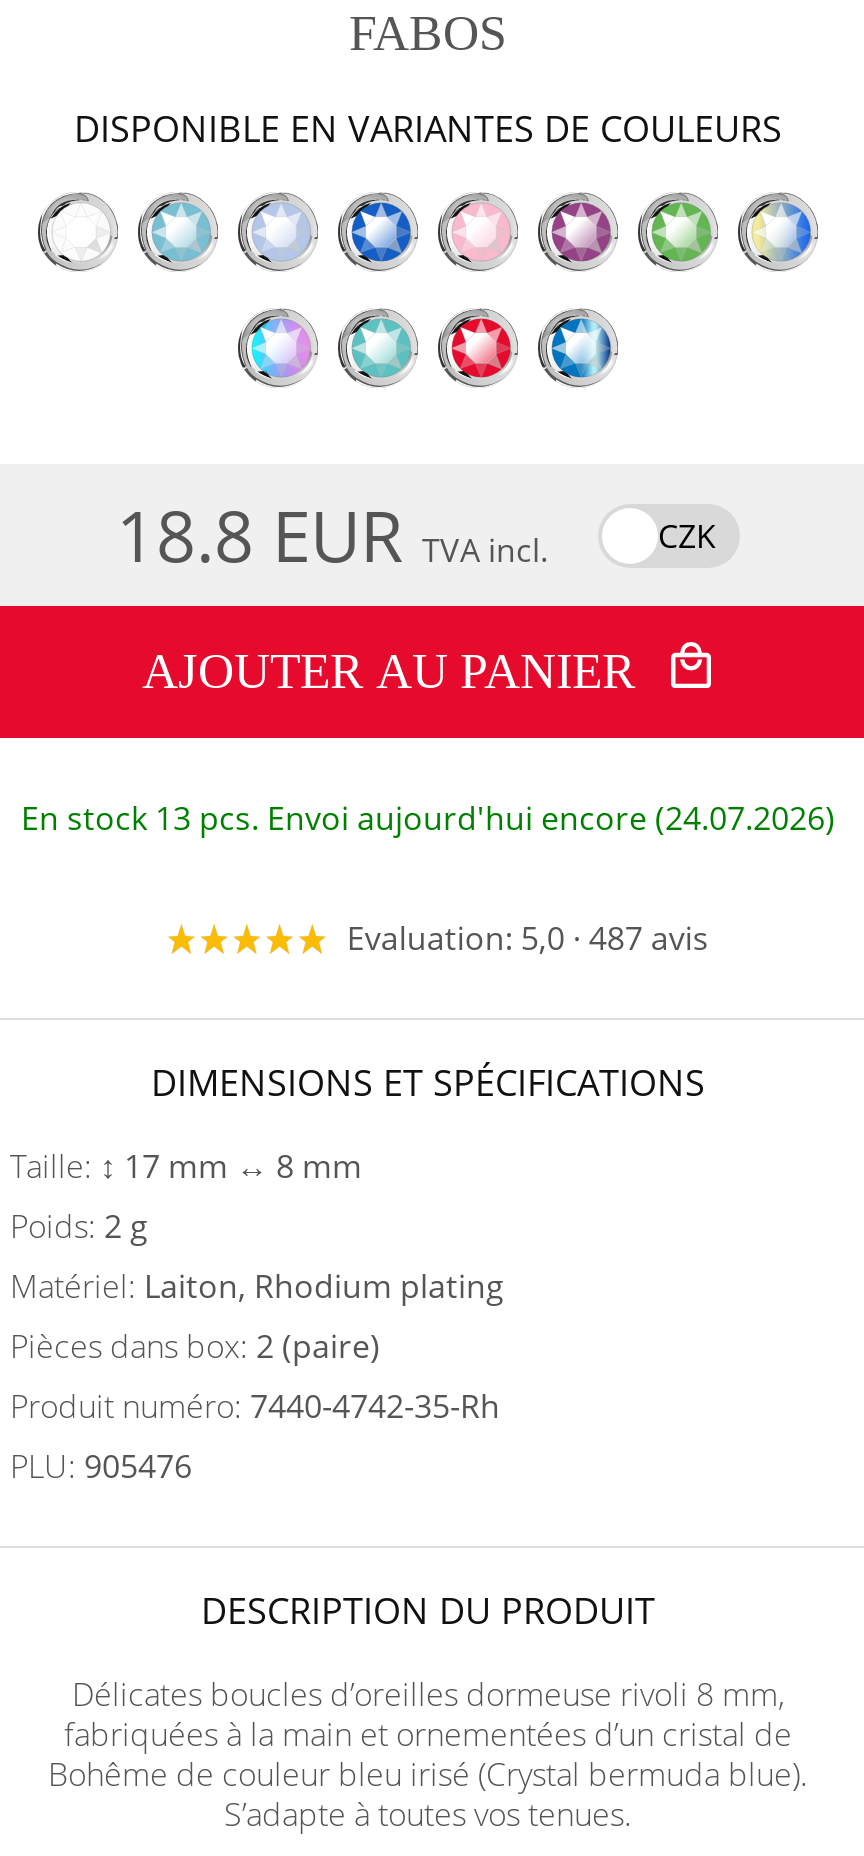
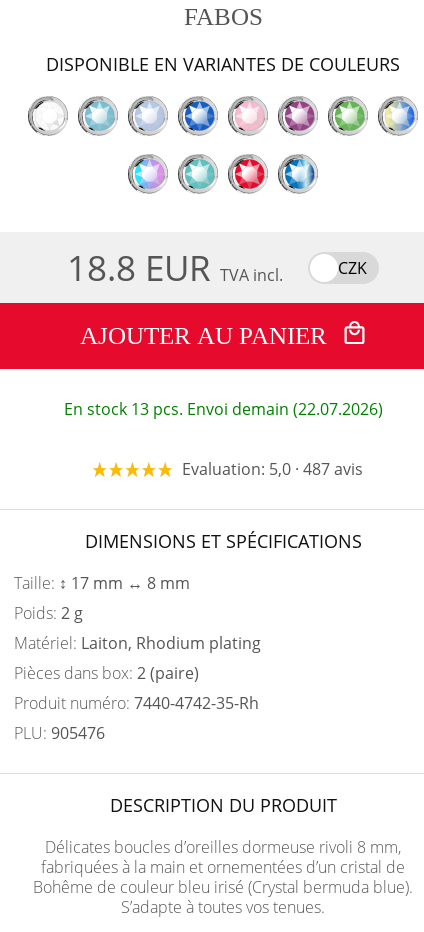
[21,796,835,840] En stock 13 pcs. Envoi aujourd'hui encore (24.07.2026) -> [63,398,382,420] En stock 13 pcs. Envoi demain (22.07.2026)

